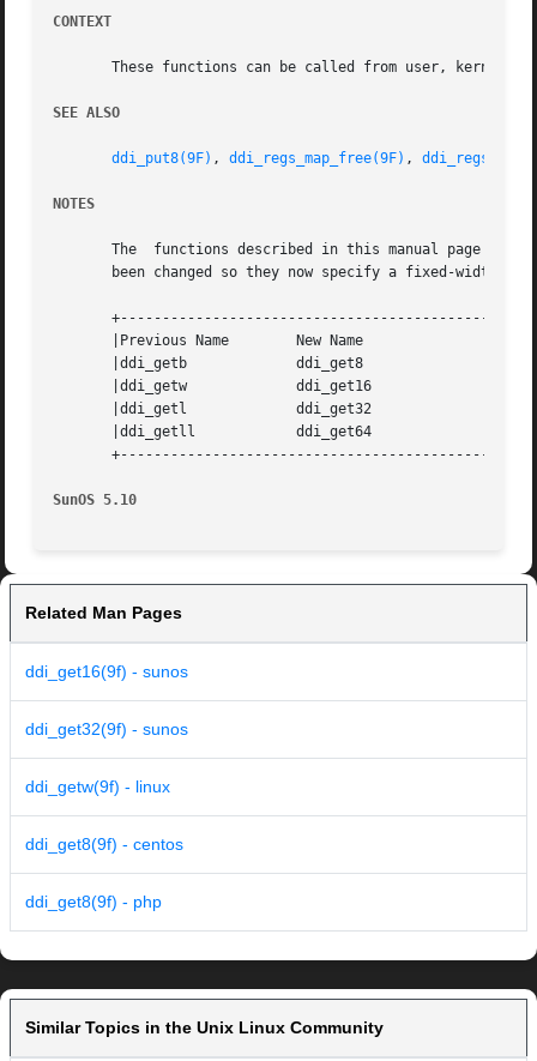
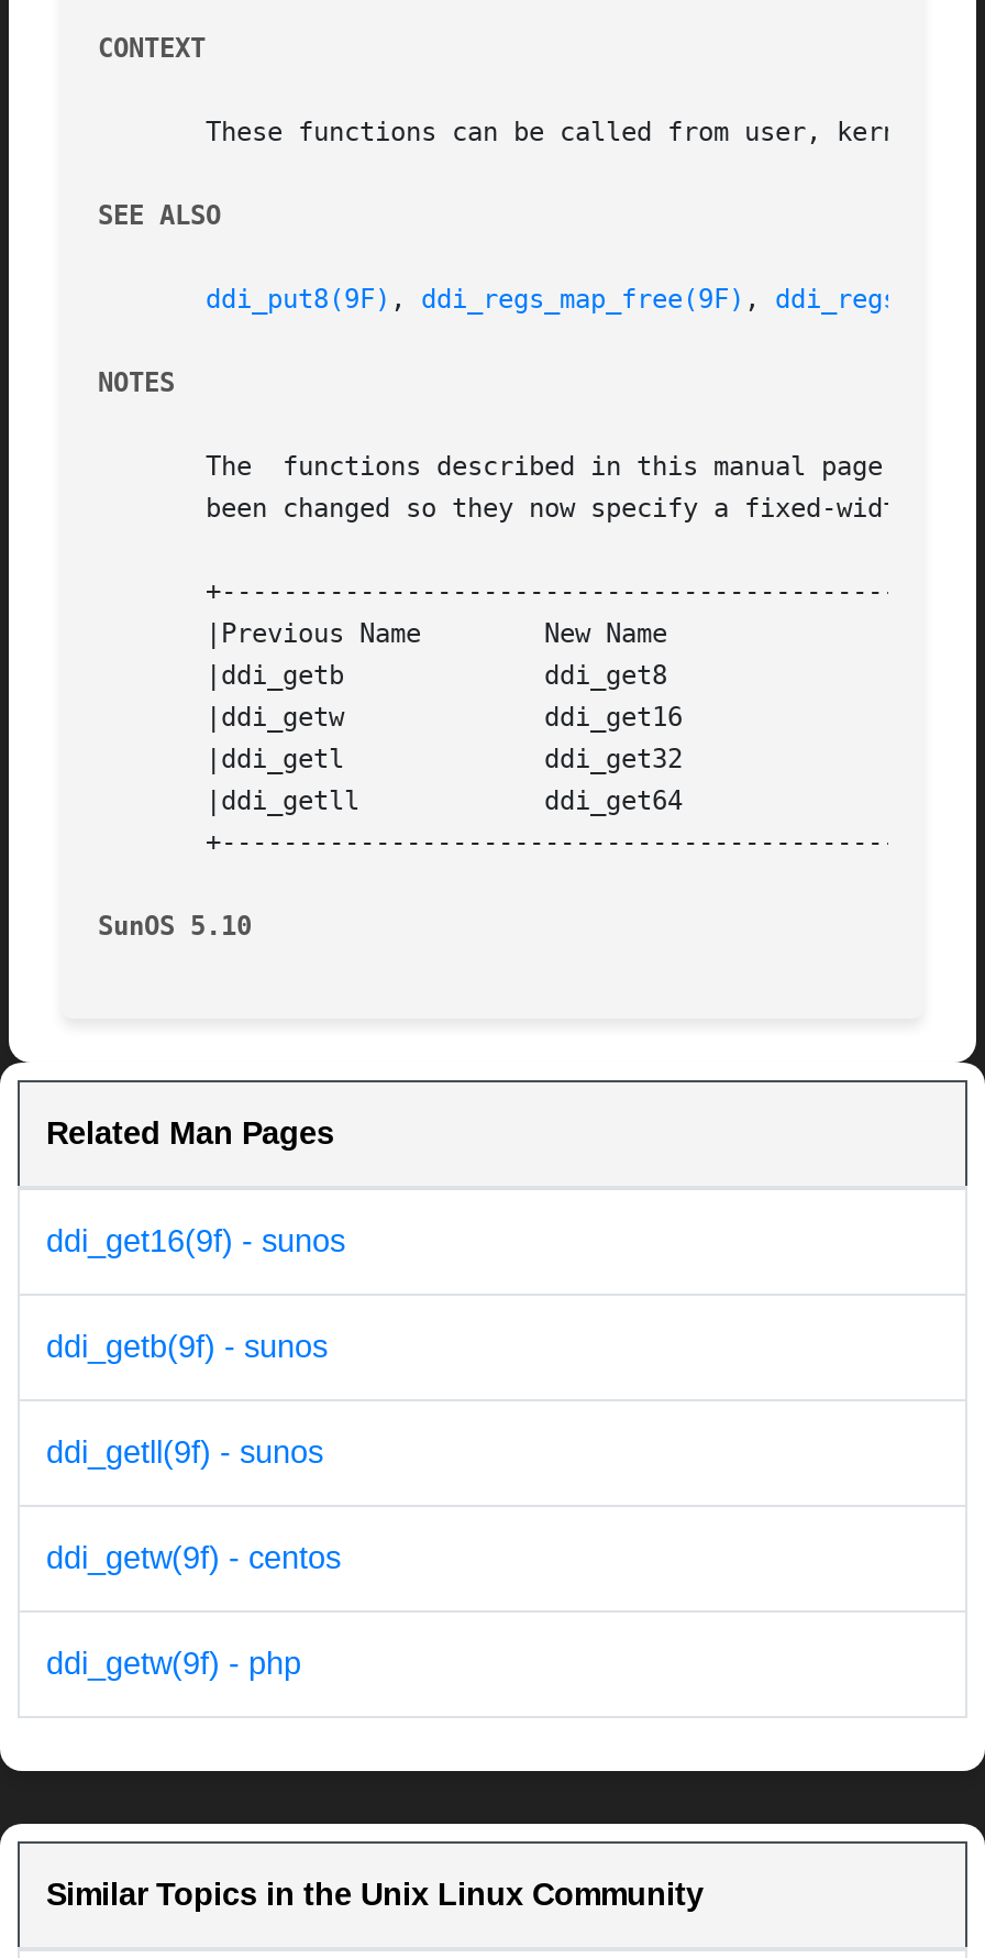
[25,720,188,739] ddi_get32(9f) - sunos -> [46,1329,328,1365] ddi_getb(9f) - sunos
[25,777,170,796] ddi_getw(9f) - linux -> [46,1435,323,1470] ddi_getll(9f) - sunos
[25,835,183,854] ddi_get8(9f) - centos -> [46,1541,341,1576] ddi_getw(9f) - centos
[25,892,162,912] ddi_get8(9f) - php -> [46,1646,301,1681] ddi_getw(9f) - php

